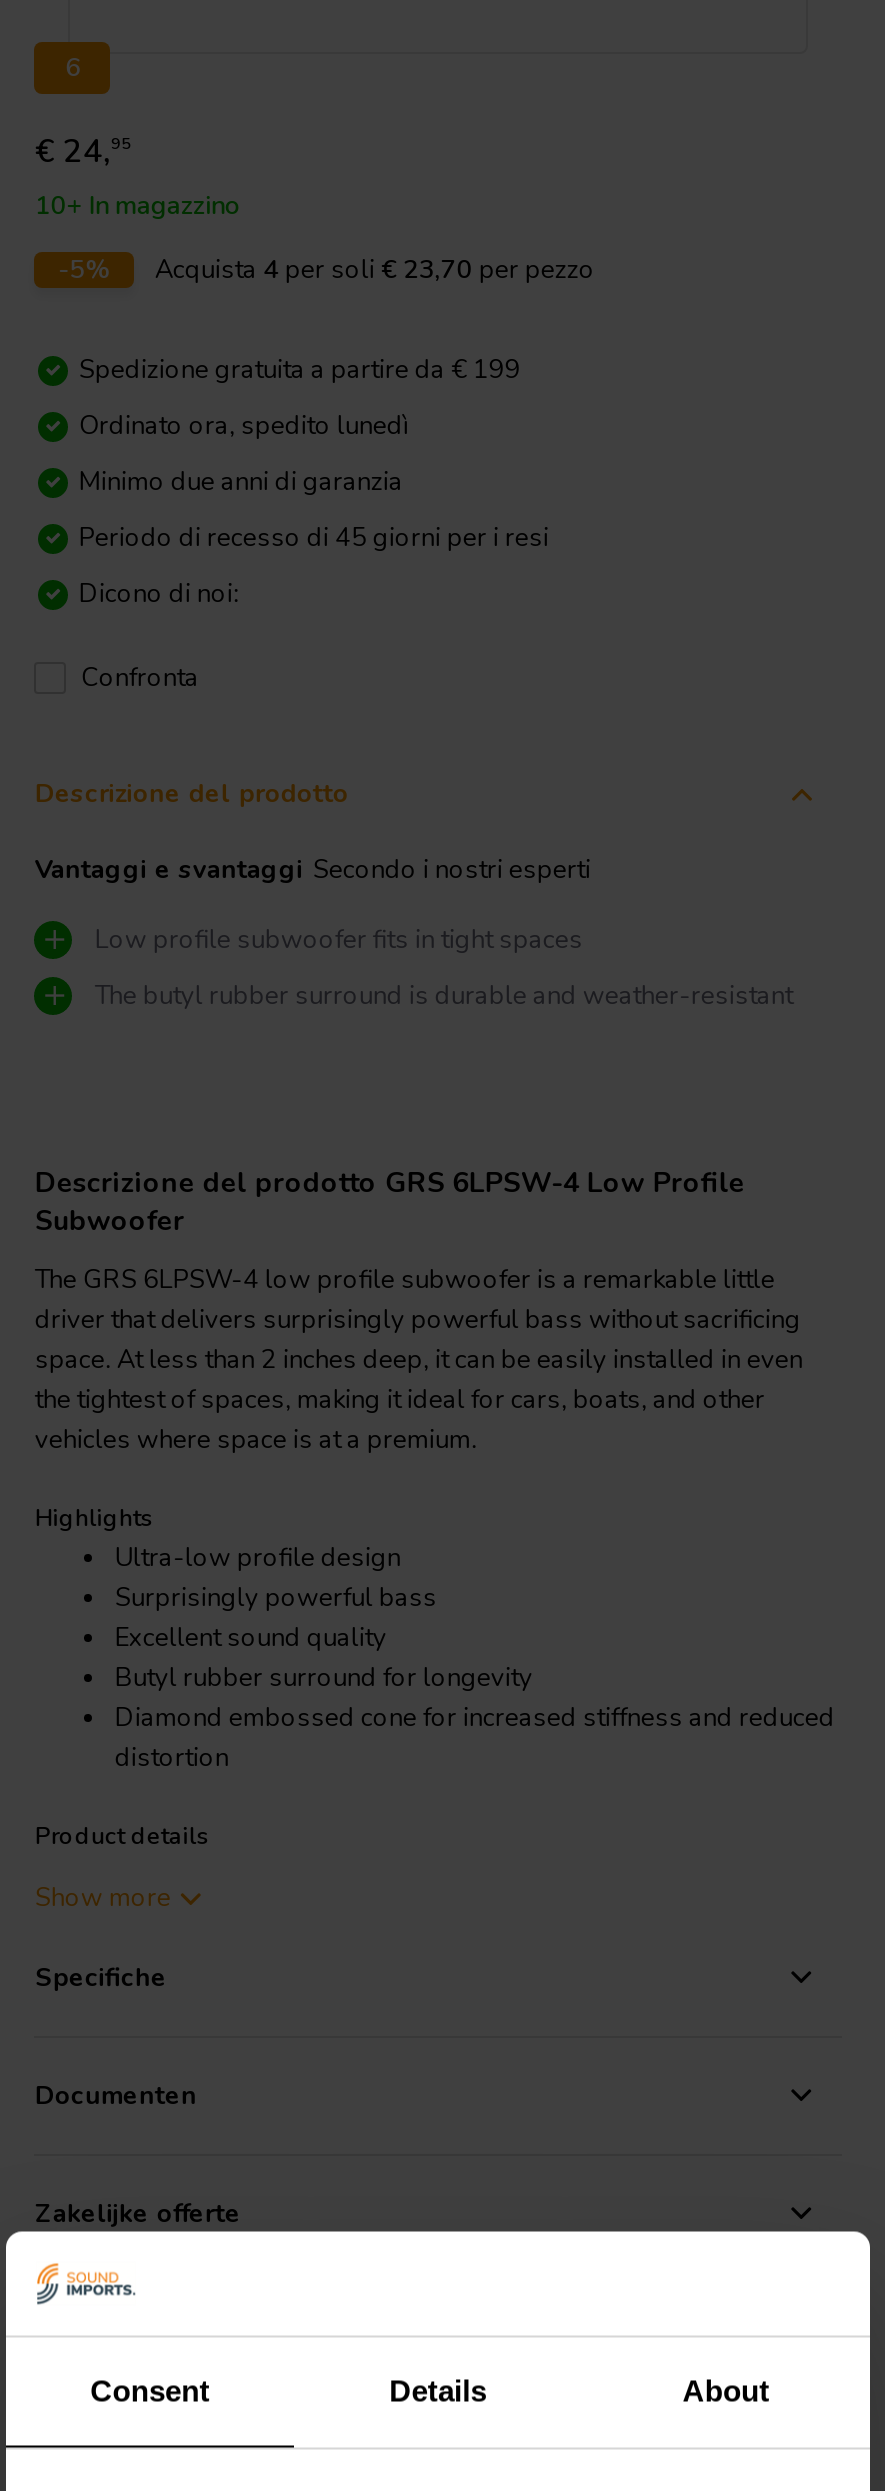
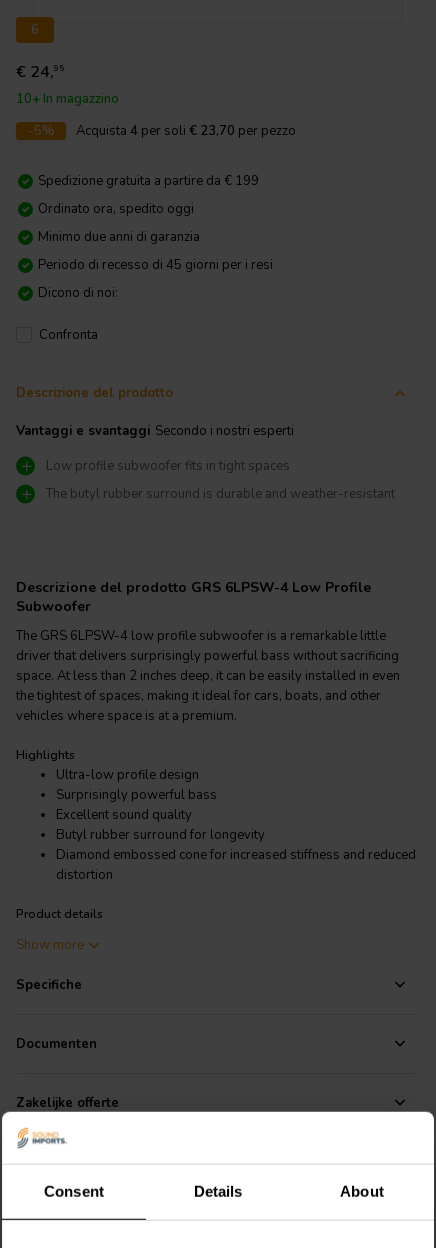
[79,408,409,444] Ordinato ora, spedito lunedì -> [38,200,194,218] Ordinato ora, spedito oggi

